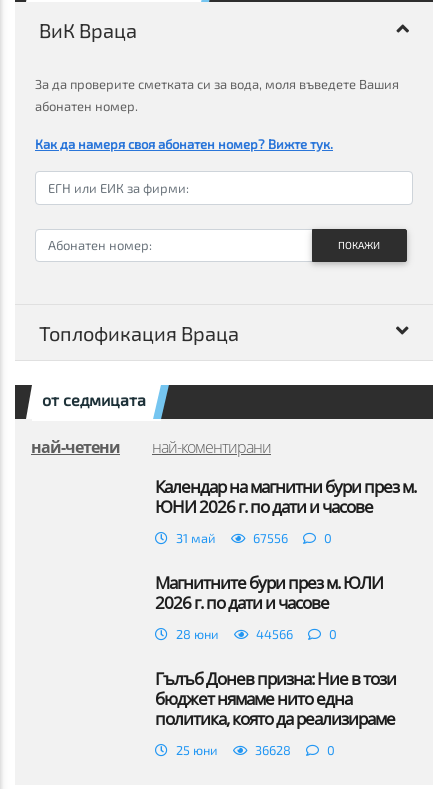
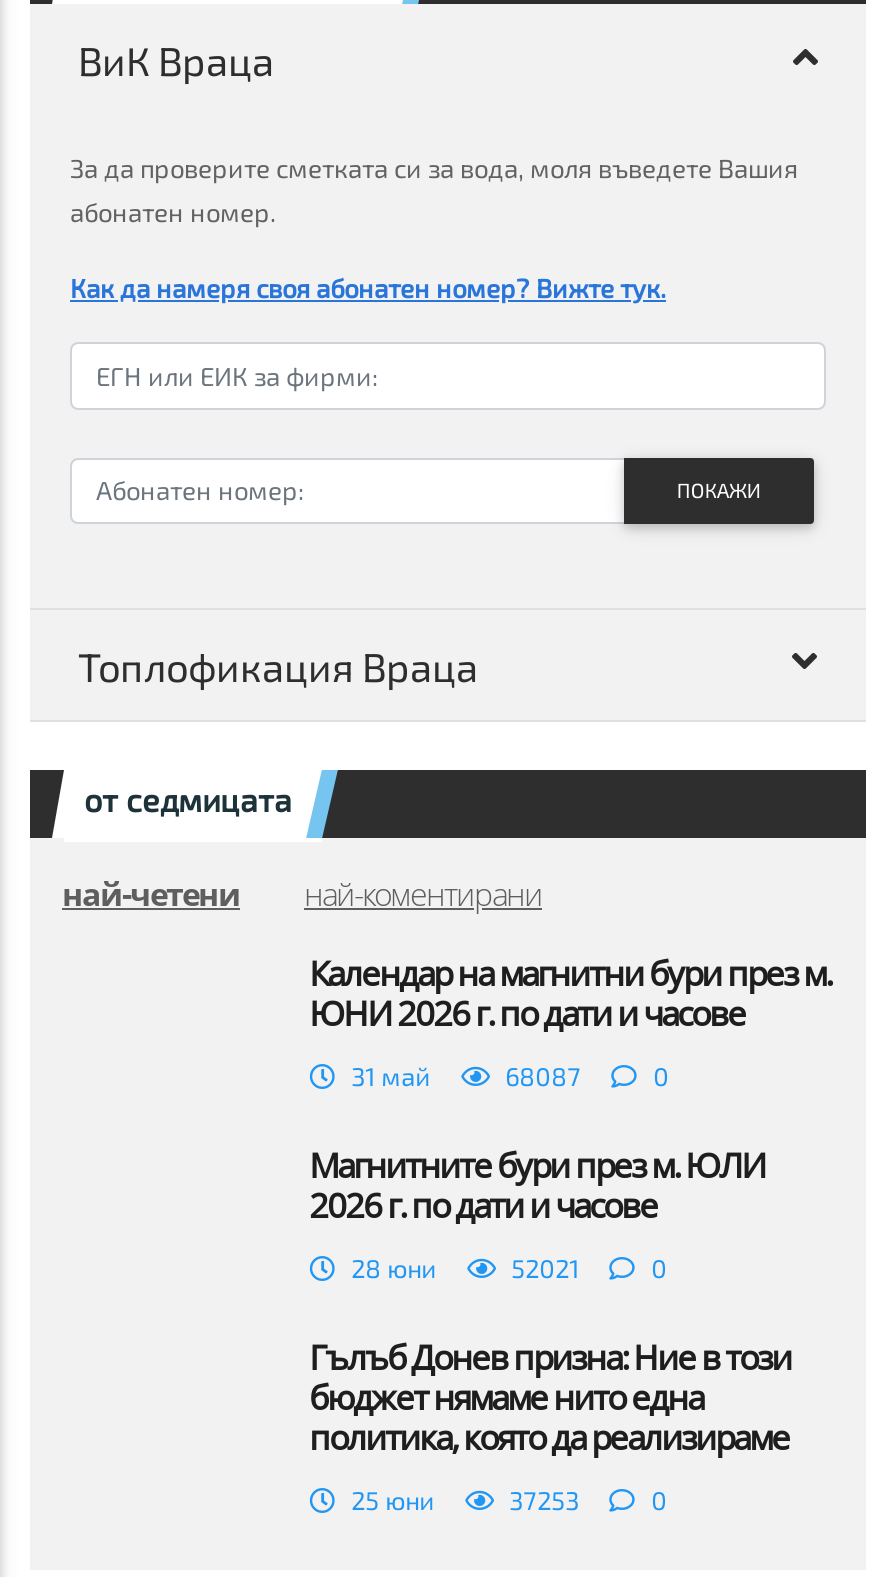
[253,530,288,546] 67556 -> [505,1059,581,1091] 68087
[256,626,293,642] 44566 -> [511,1251,579,1283] 52021
[255,742,291,758] 36628 -> [509,1483,579,1515] 37253

